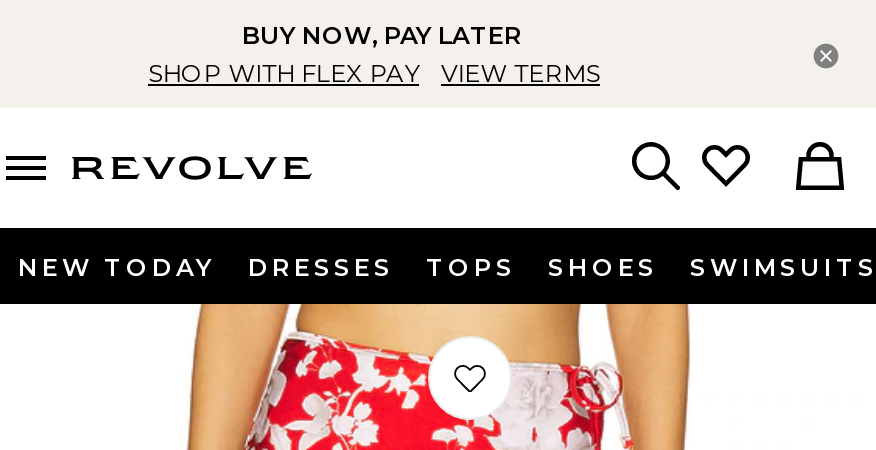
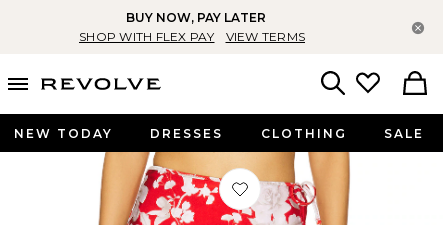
[426,252,876,282] TOPS | SHOES | SWIMSUITS -> [261,126,424,141] CLOTHING | SALE

